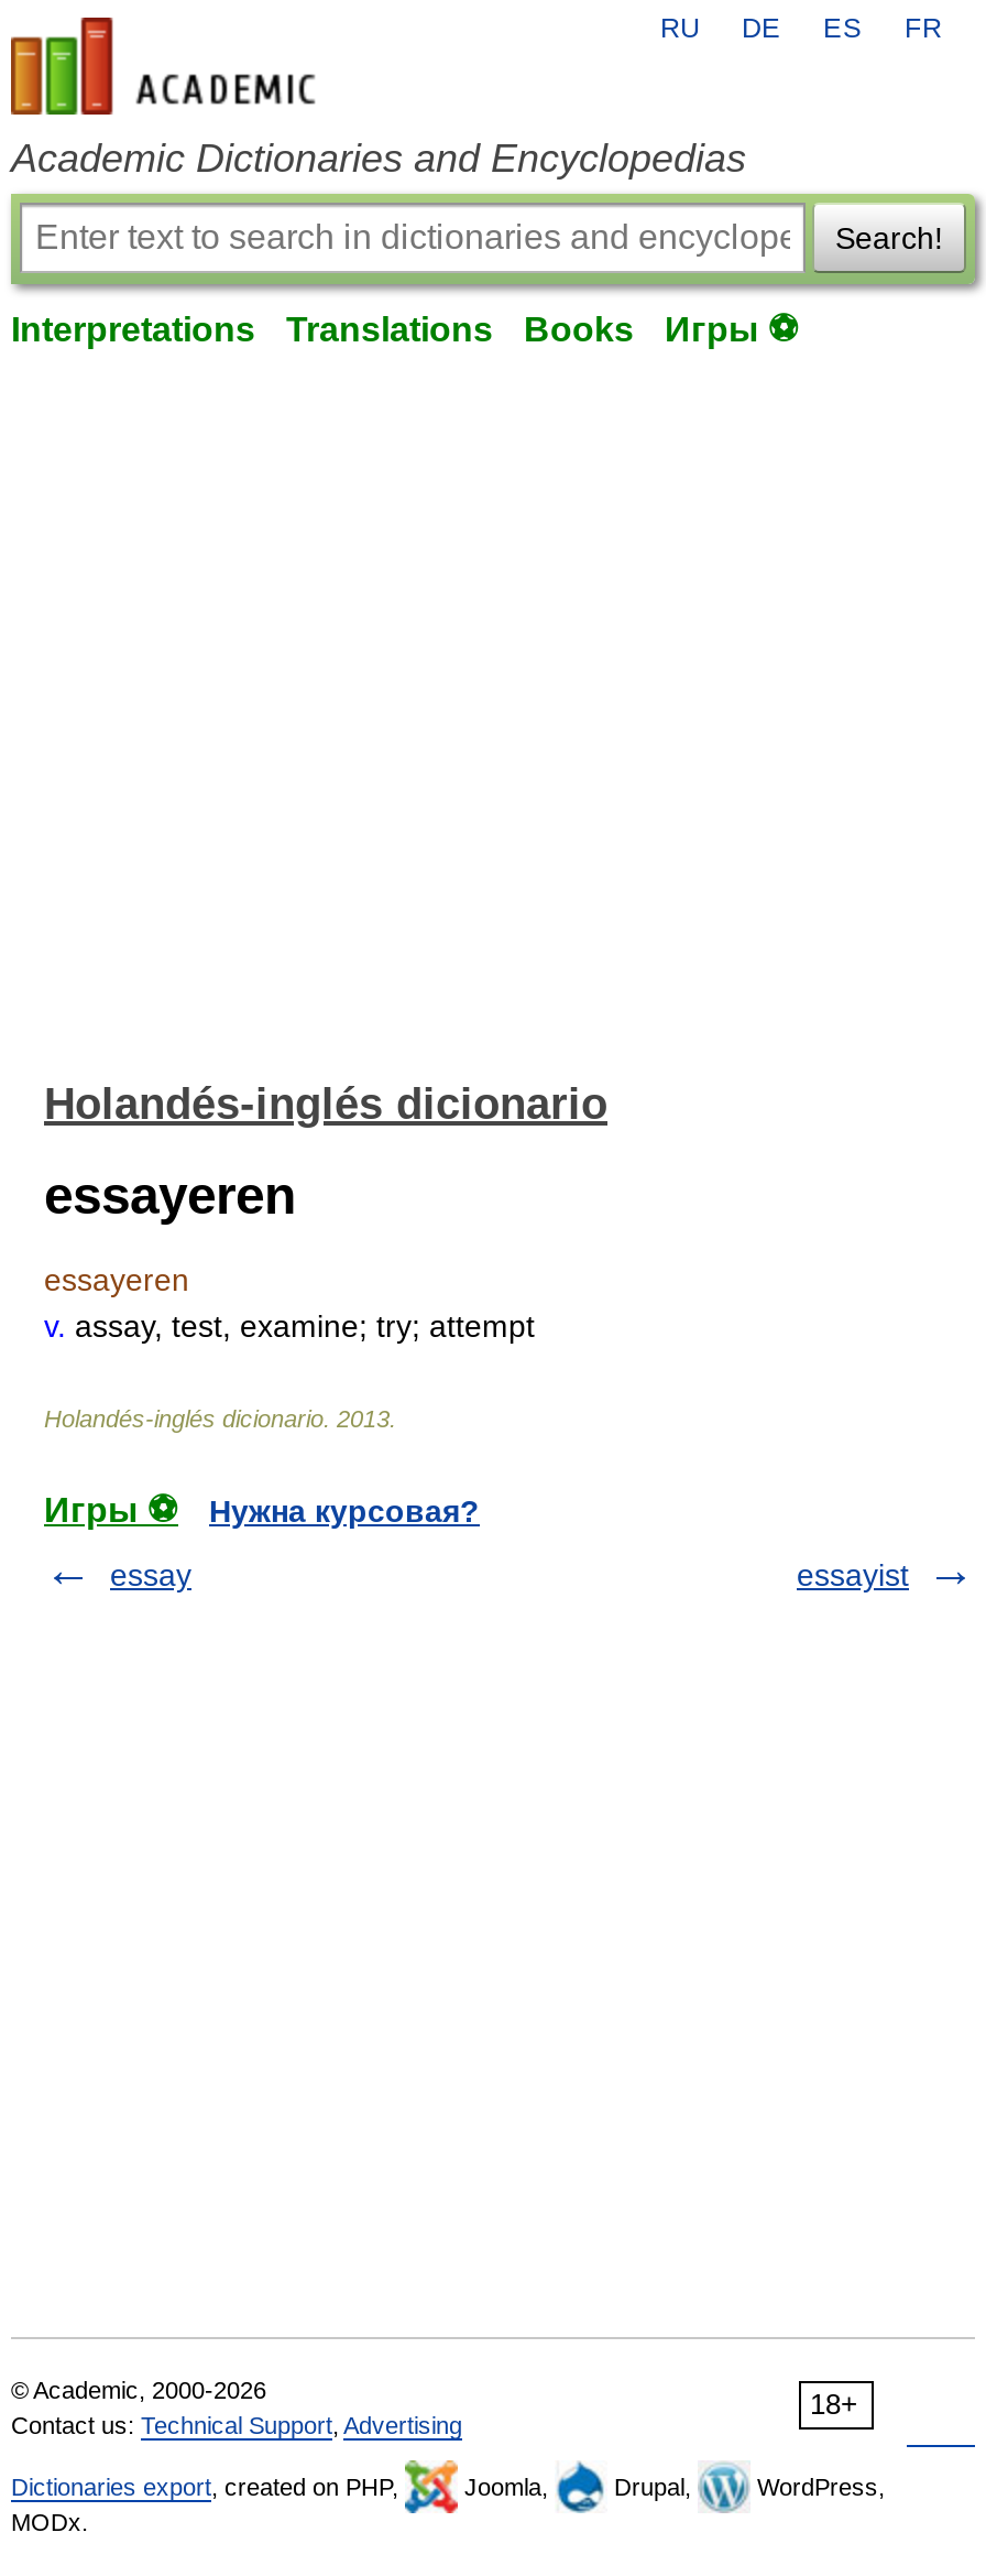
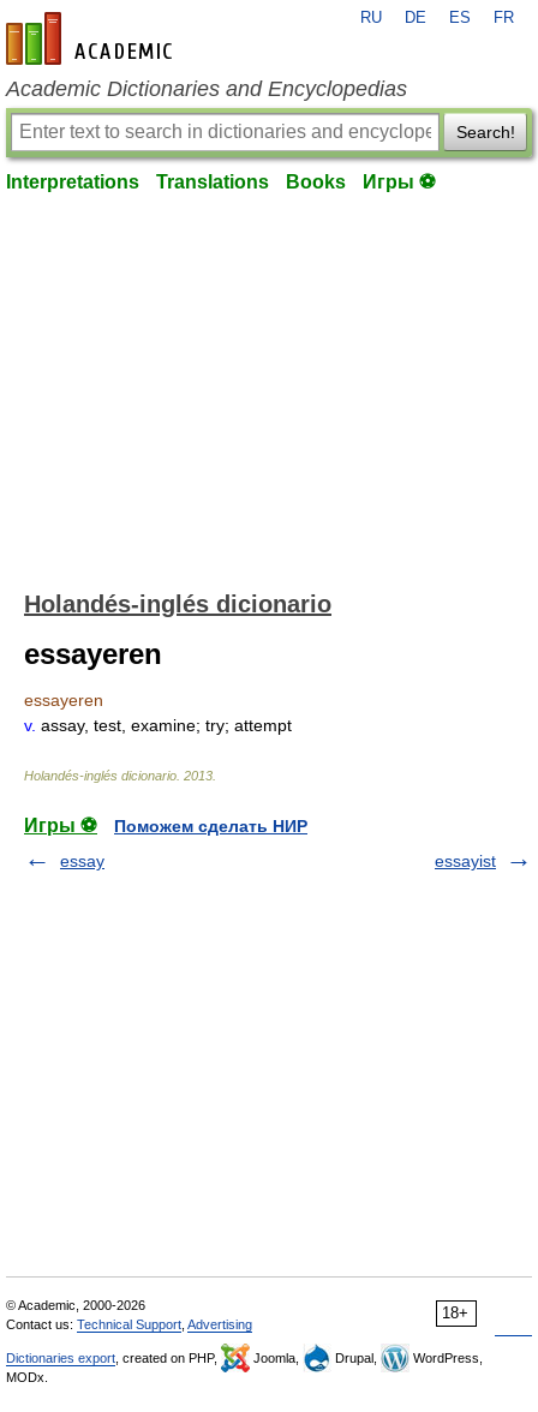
[209,1493,480,1529] Нужна курсовая? -> [114,816,307,836] Поможем сделать НИР

